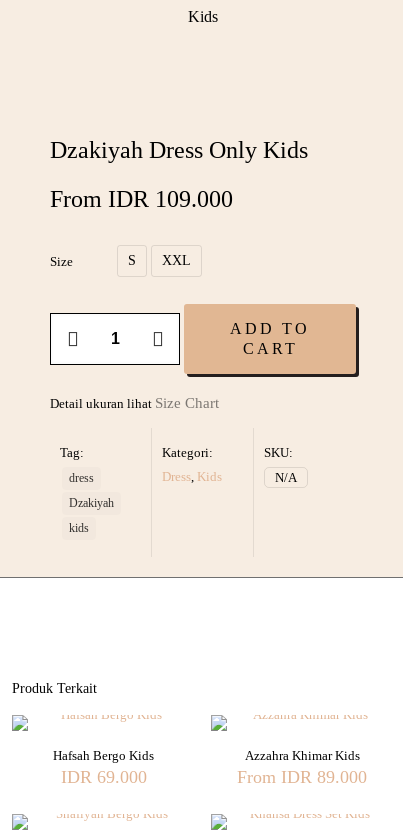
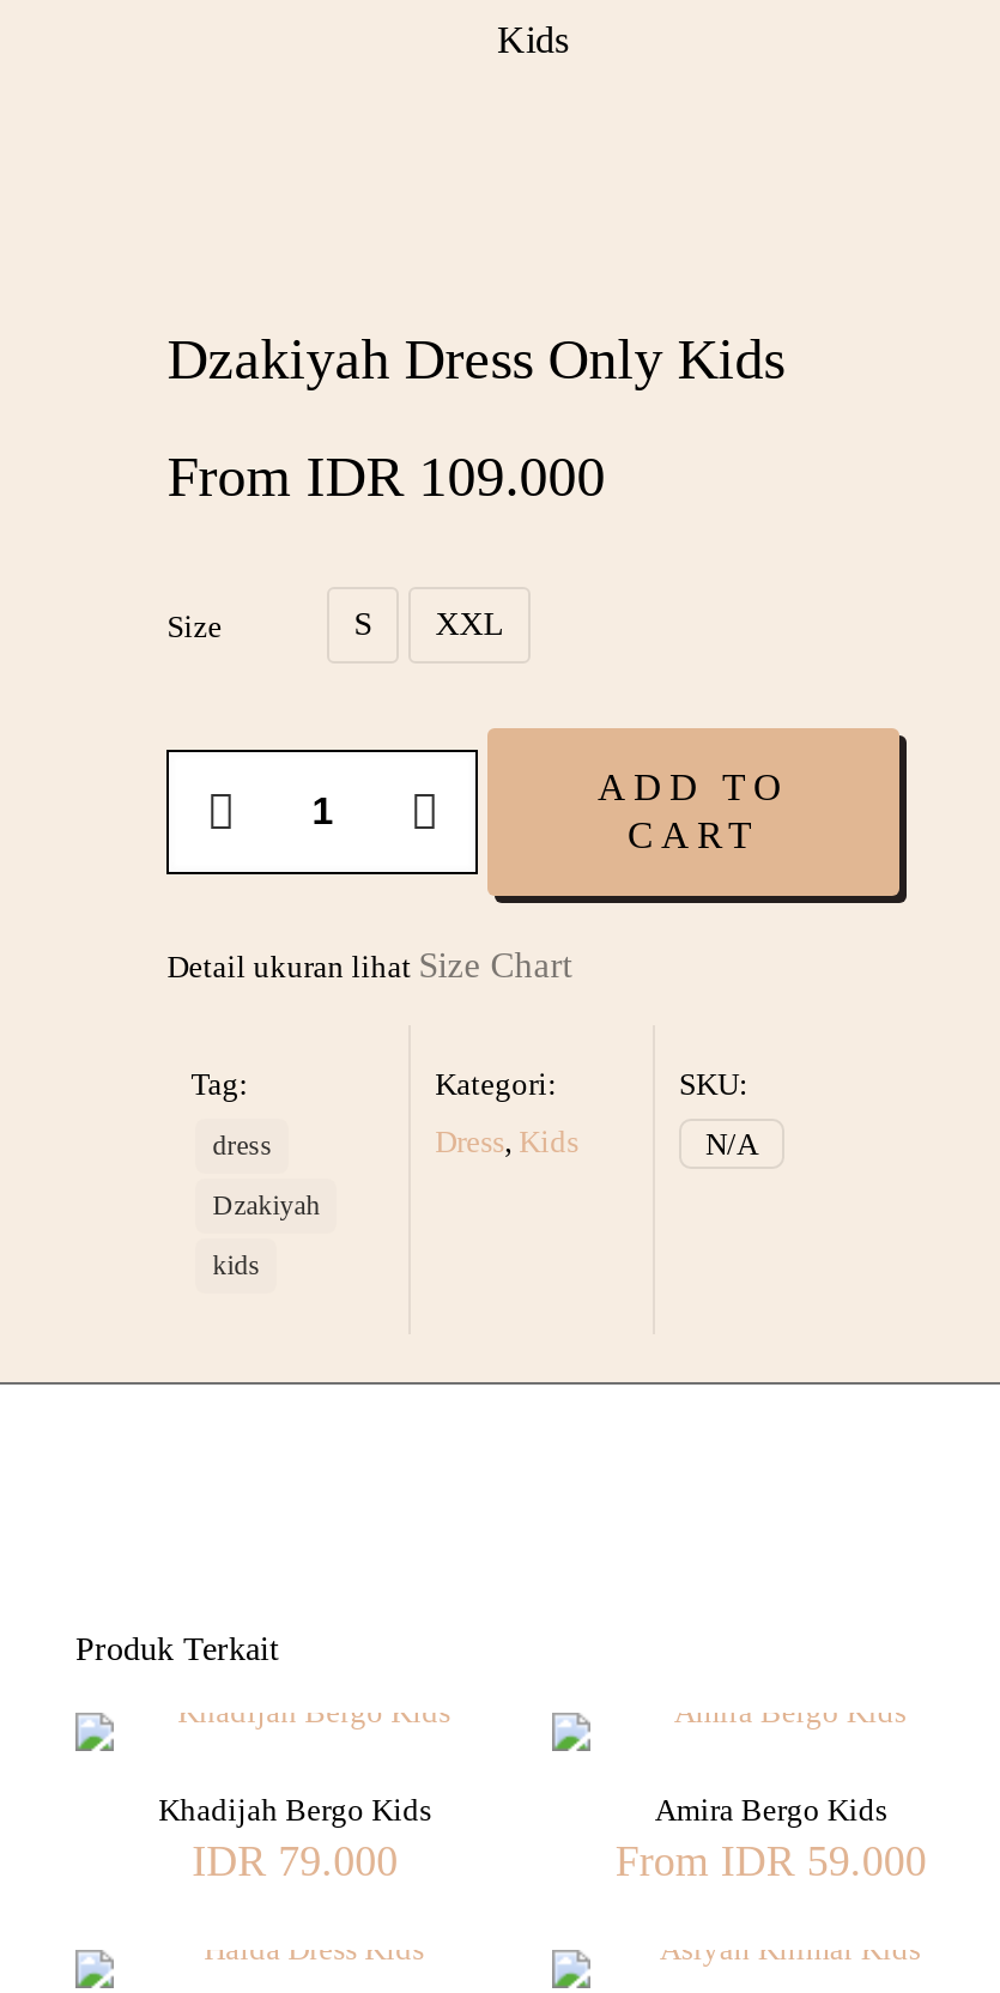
[53,748,154,763] Hafsah Bergo Kids -> [159,1792,432,1828] Khadijah Bergo Kids
[245,748,360,763] Azzahra Khimar Kids -> [655,1792,887,1828] Amira Bergo Kids
[61,767,147,787] IDR 69.000 -> [192,1837,398,1885] IDR 79.000
[237,767,367,787] From IDR 89.000 -> [615,1837,926,1885] From IDR 59.000

